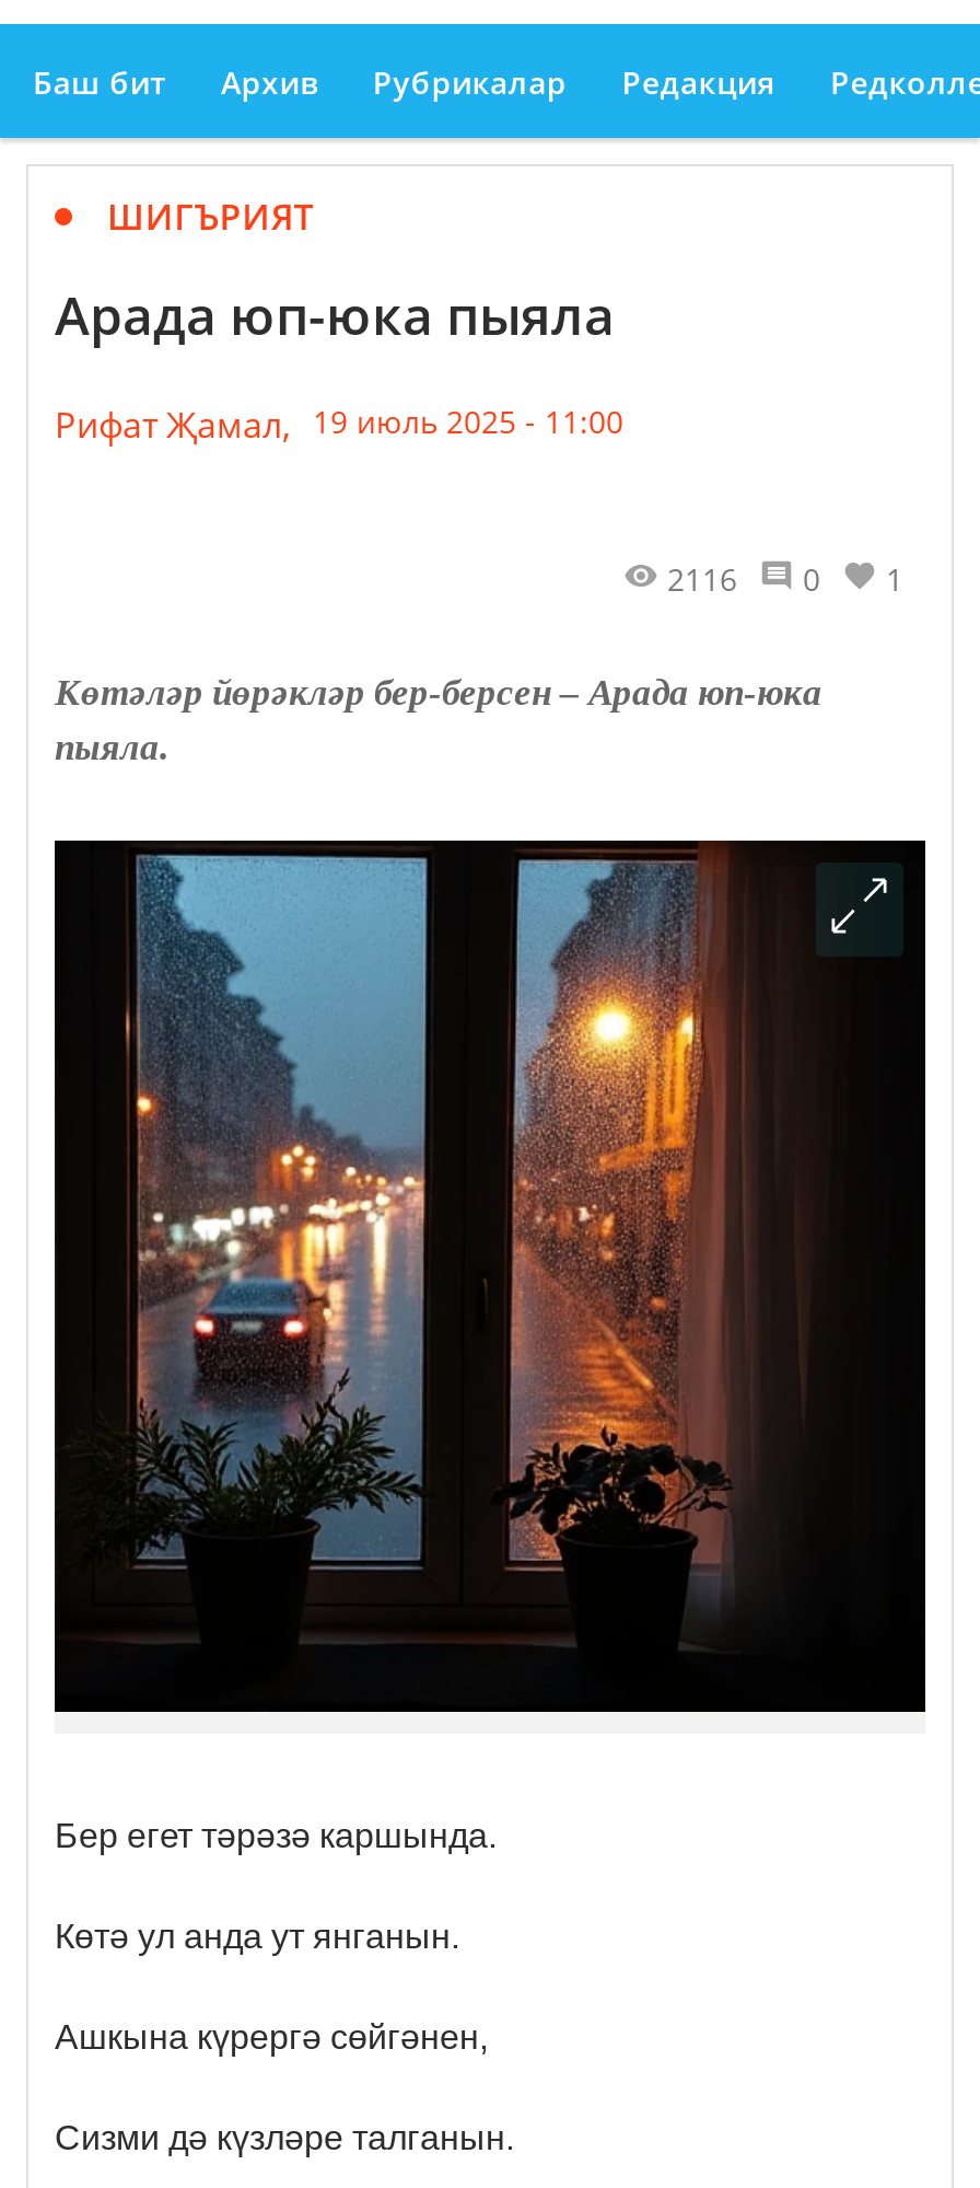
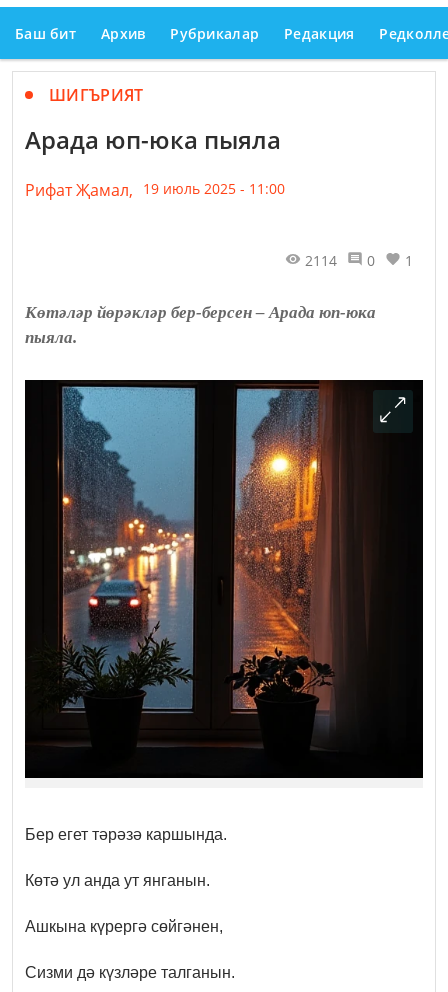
[667,559,903,601] 2116 0 1 -> [305,251,413,270] 2114 0 1

